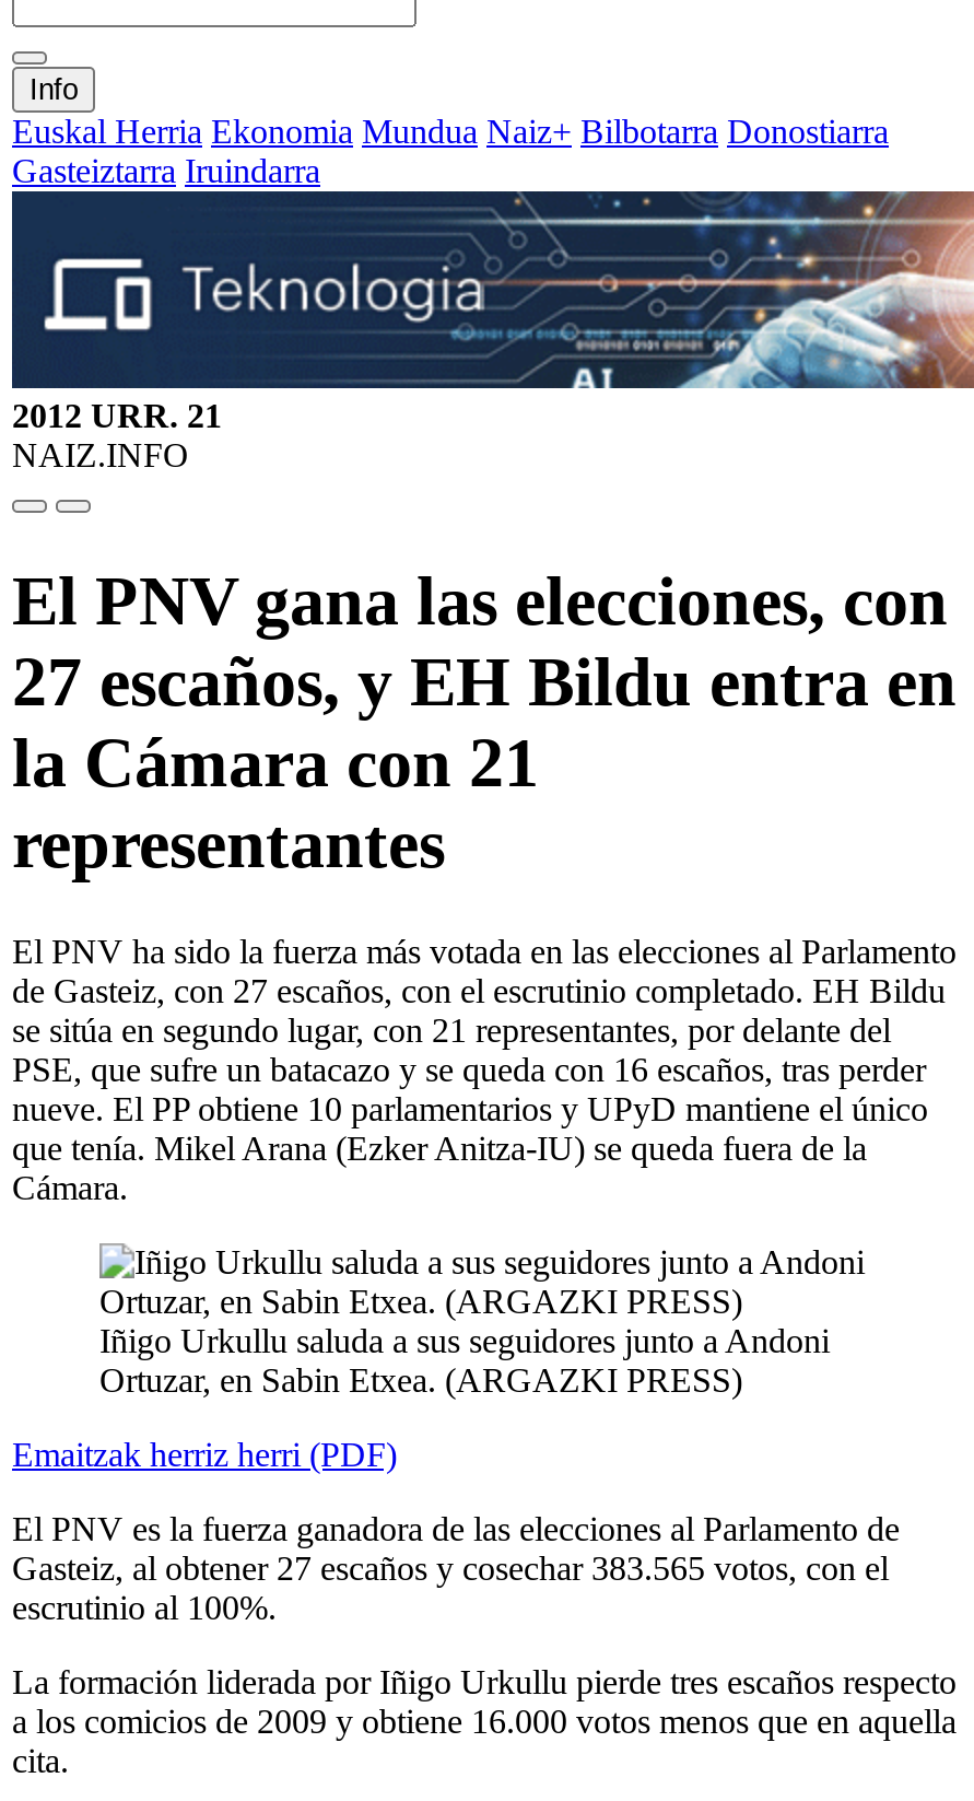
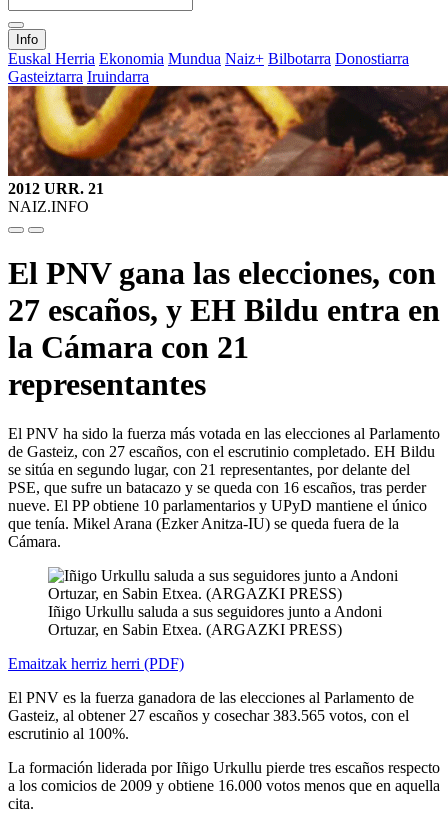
[10,189,967,390] [image] -> [7,85,445,177] [image]

